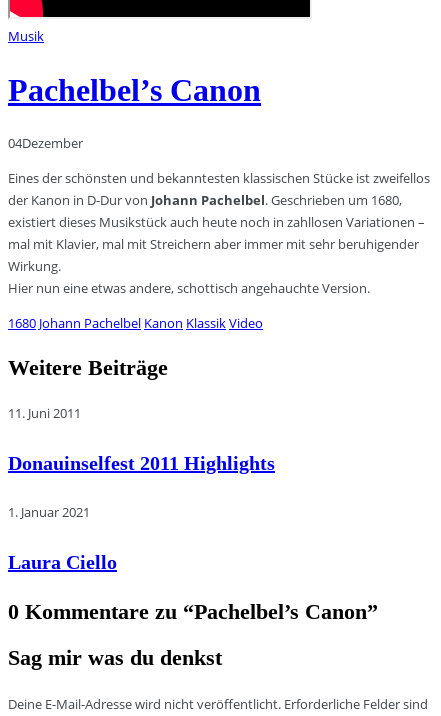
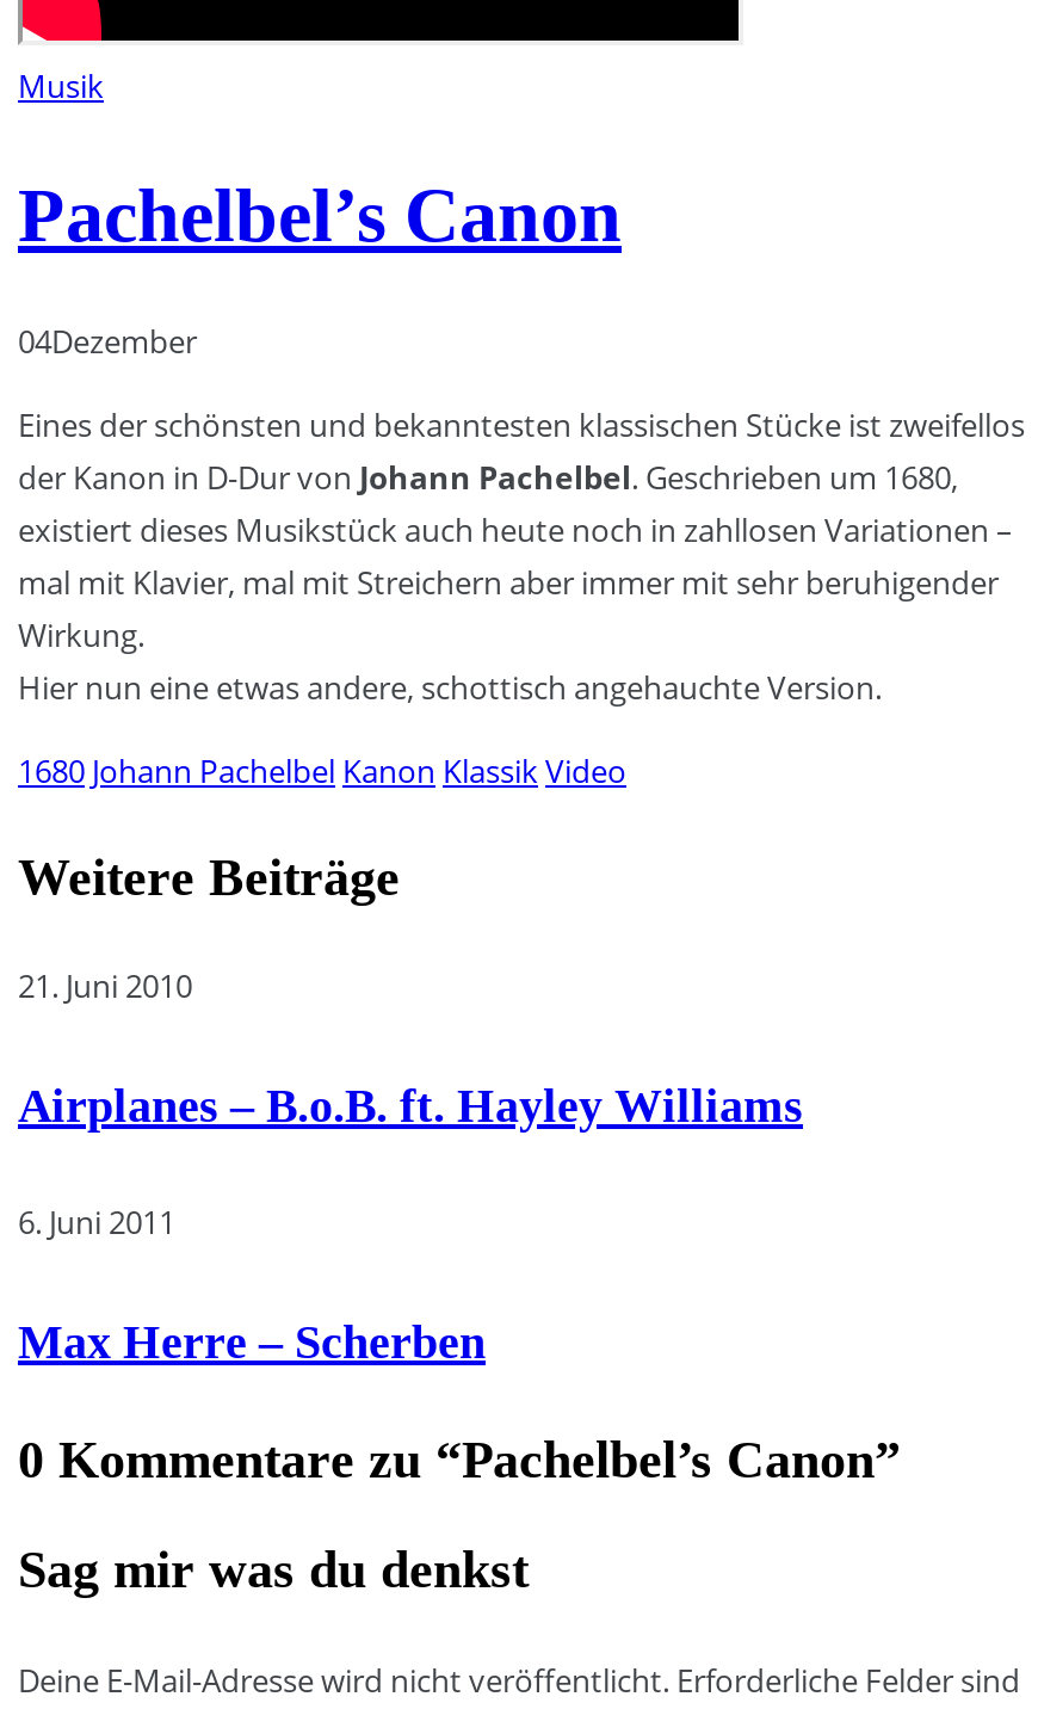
[8,404,81,422] 11. Juni 2011 -> [18,965,192,1007] 21. Juni 2010
[8,452,275,474] Donauinselfest 2011 Highlights -> [18,1078,803,1131] Airplanes – B.o.B. ft. Hayley Williams
[8,503,90,521] 1. Januar 2021 -> [18,1201,175,1244] 6. Juni 2011
[8,551,117,573] Laura Ciello -> [18,1315,486,1367] Max Herre – Scherben

